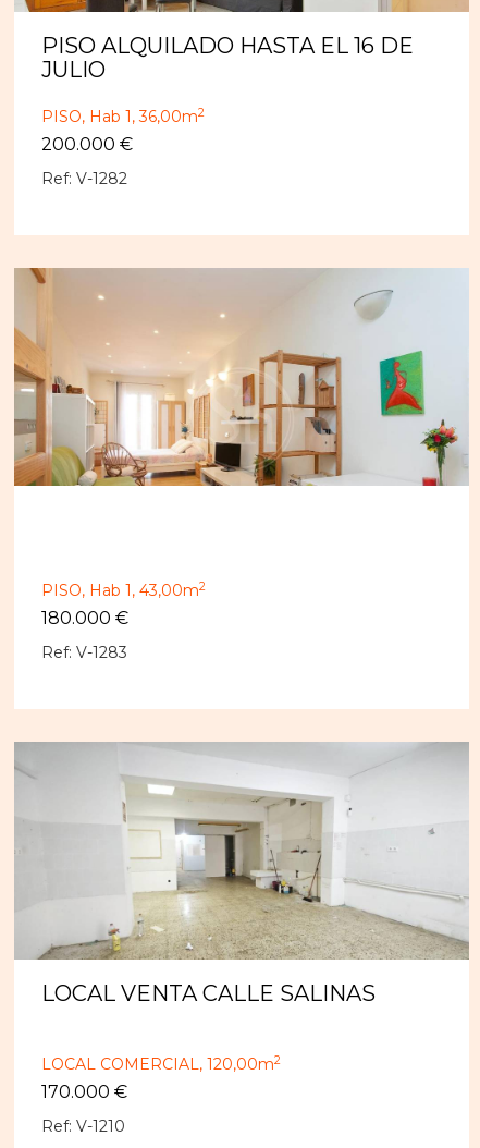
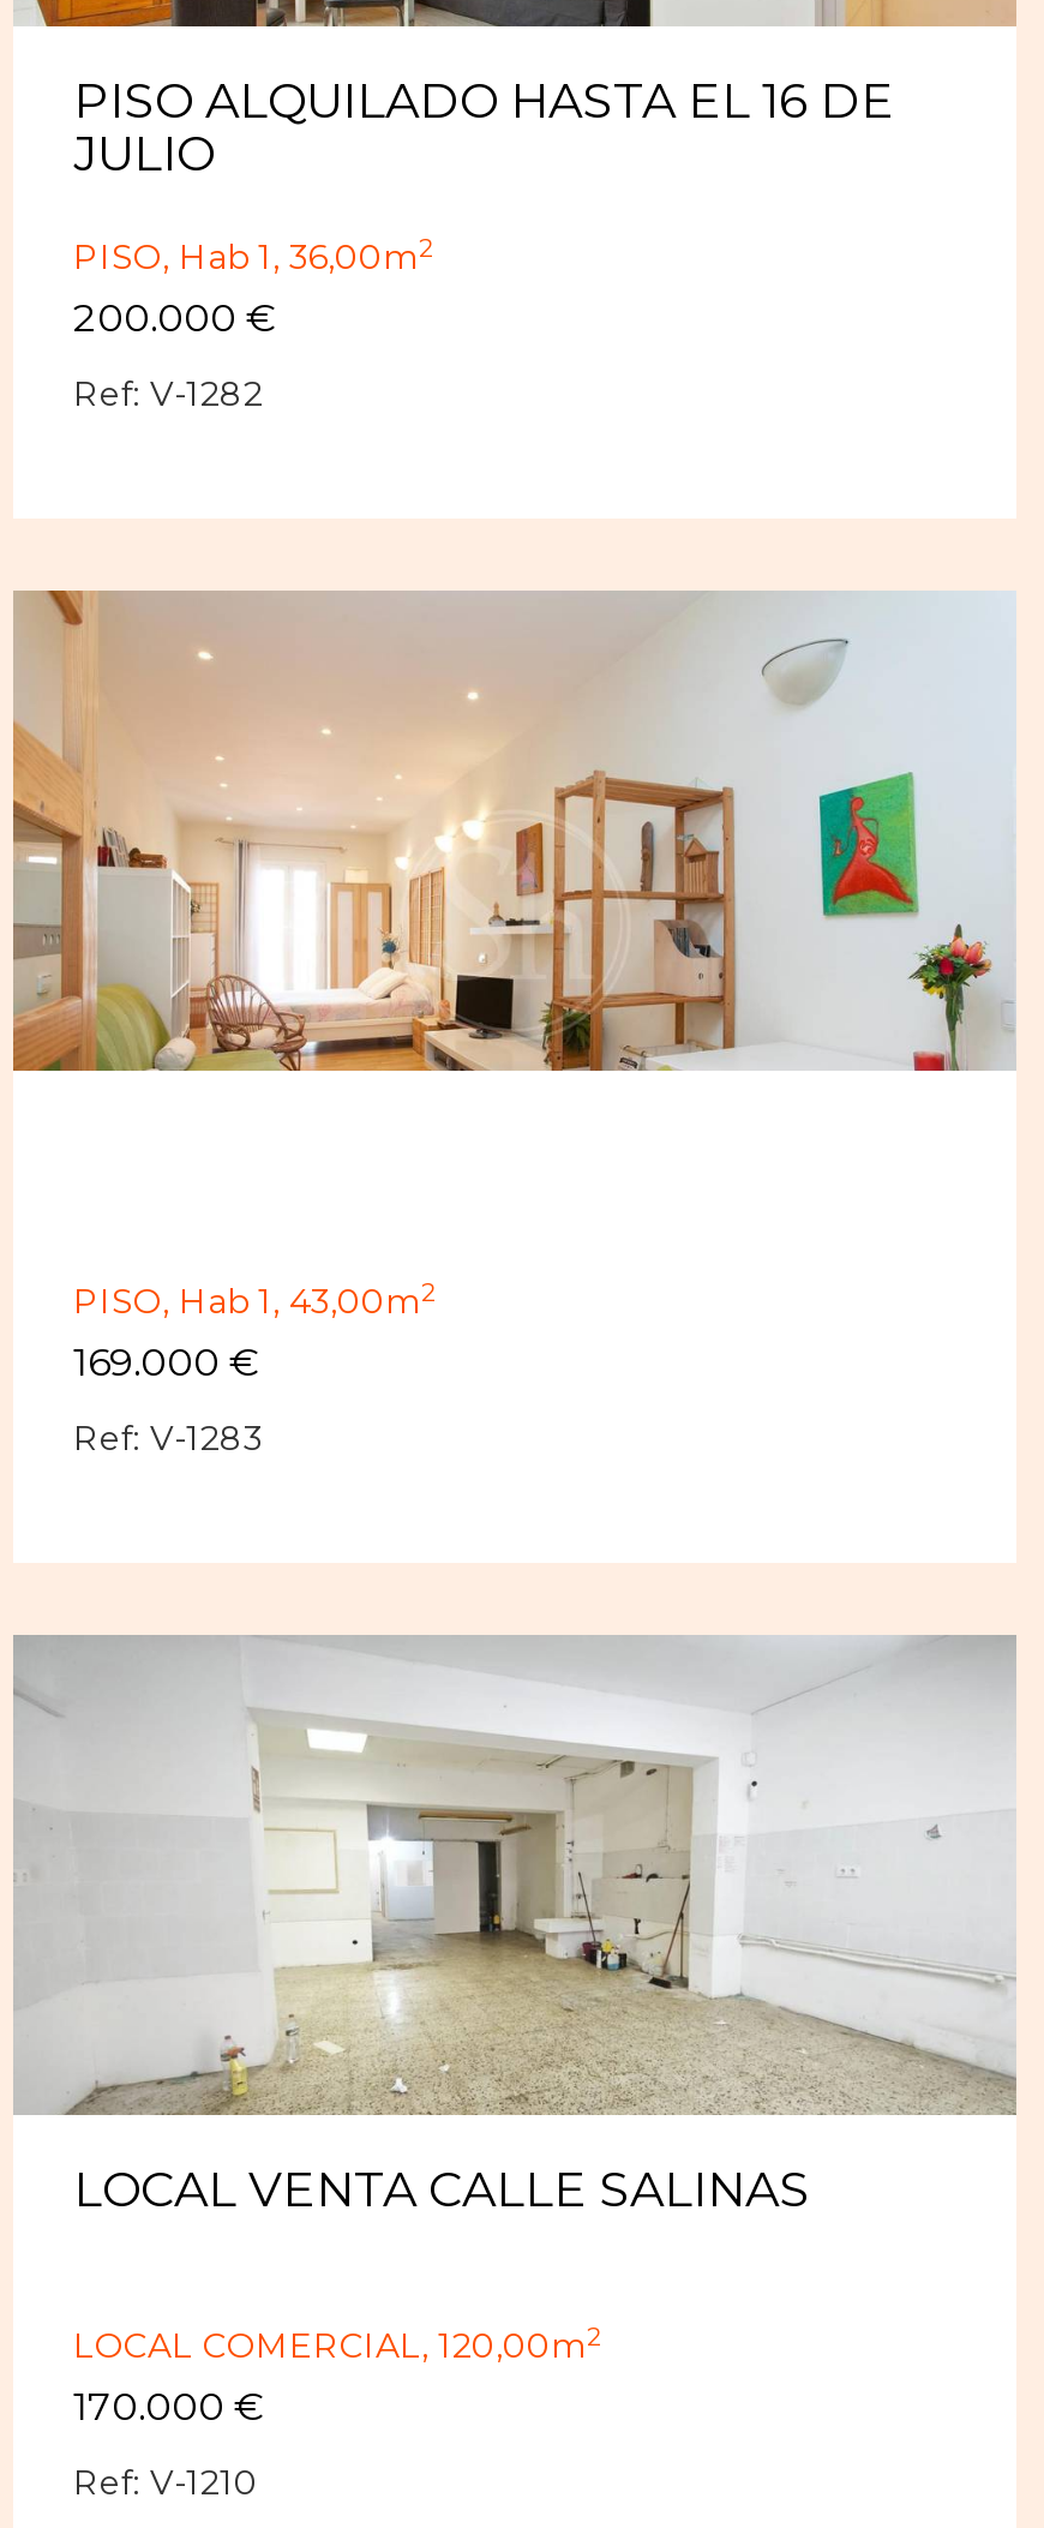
[41,608,128,628] 180.000 € -> [73,1340,258,1385] 169.000 €

